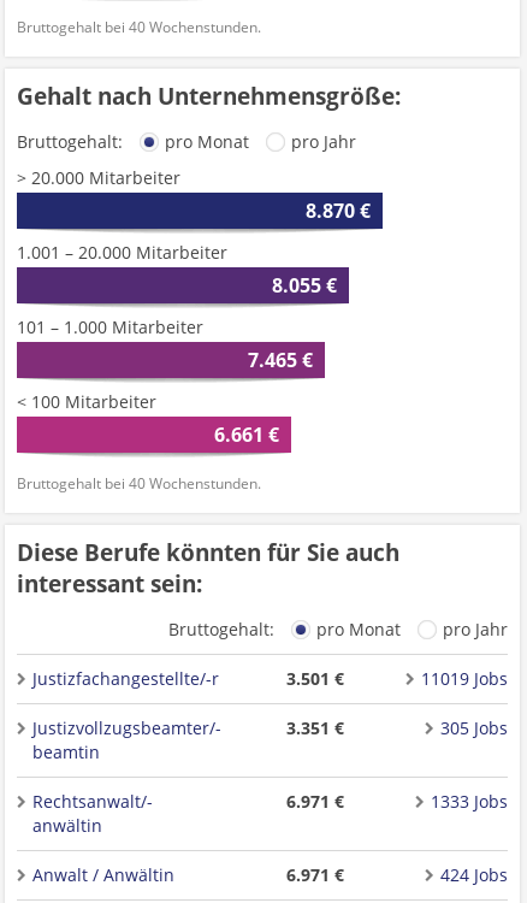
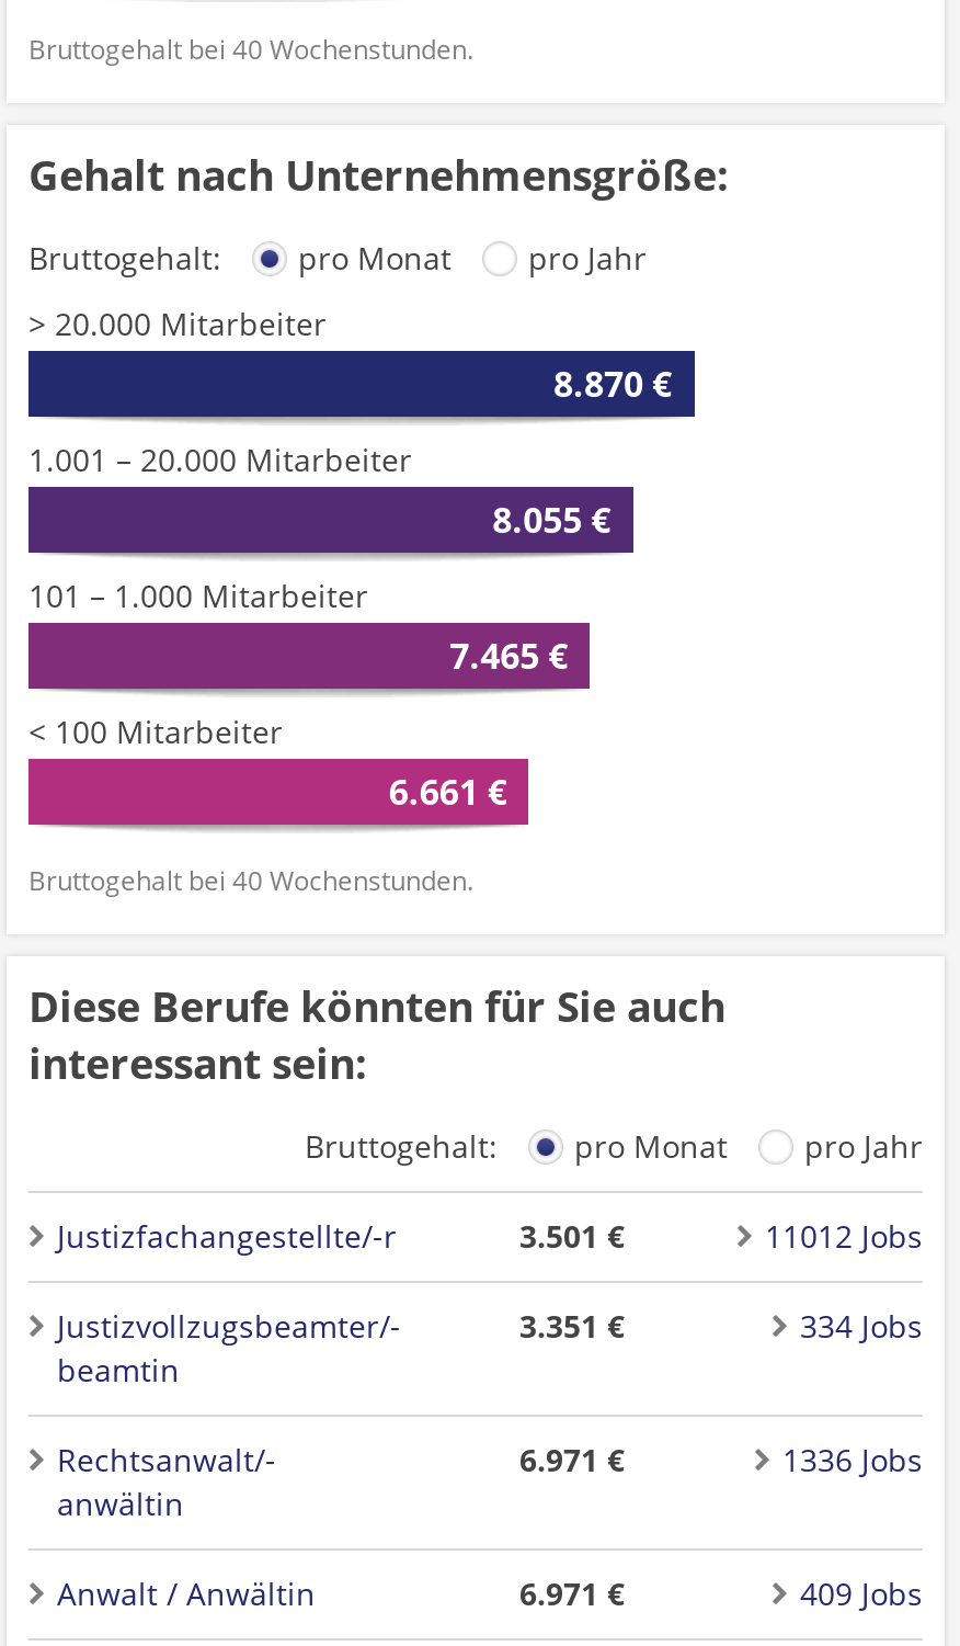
[421,667,508,690] 11019 Jobs -> [765,1215,923,1257] 11012 Jobs
[440,716,508,739] 305 Jobs -> [800,1305,923,1347] 334 Jobs
[431,790,508,813] 1333 Jobs -> [782,1439,923,1480] 1336 Jobs
[440,863,508,886] 424 Jobs -> [800,1573,923,1614] 409 Jobs

